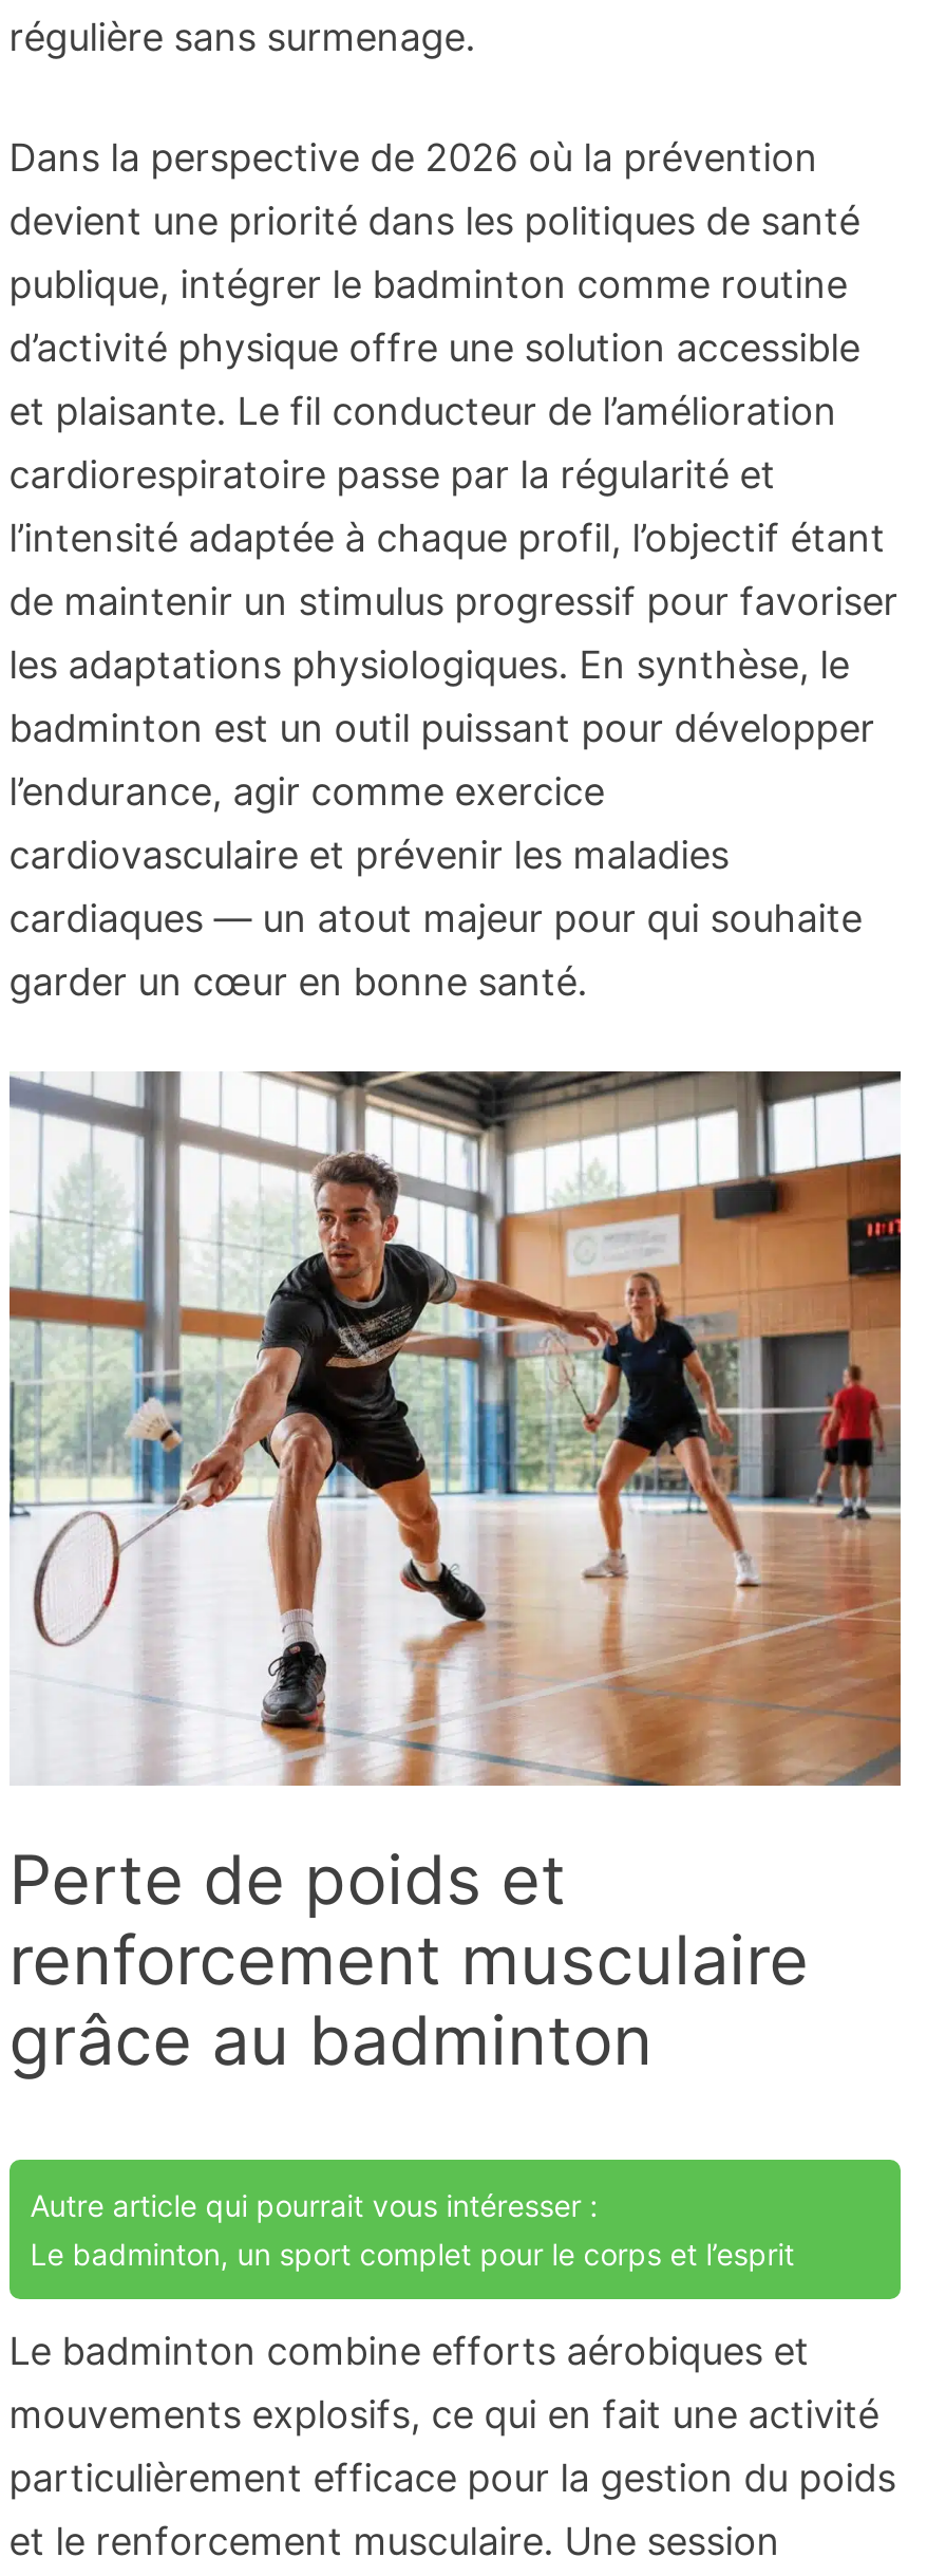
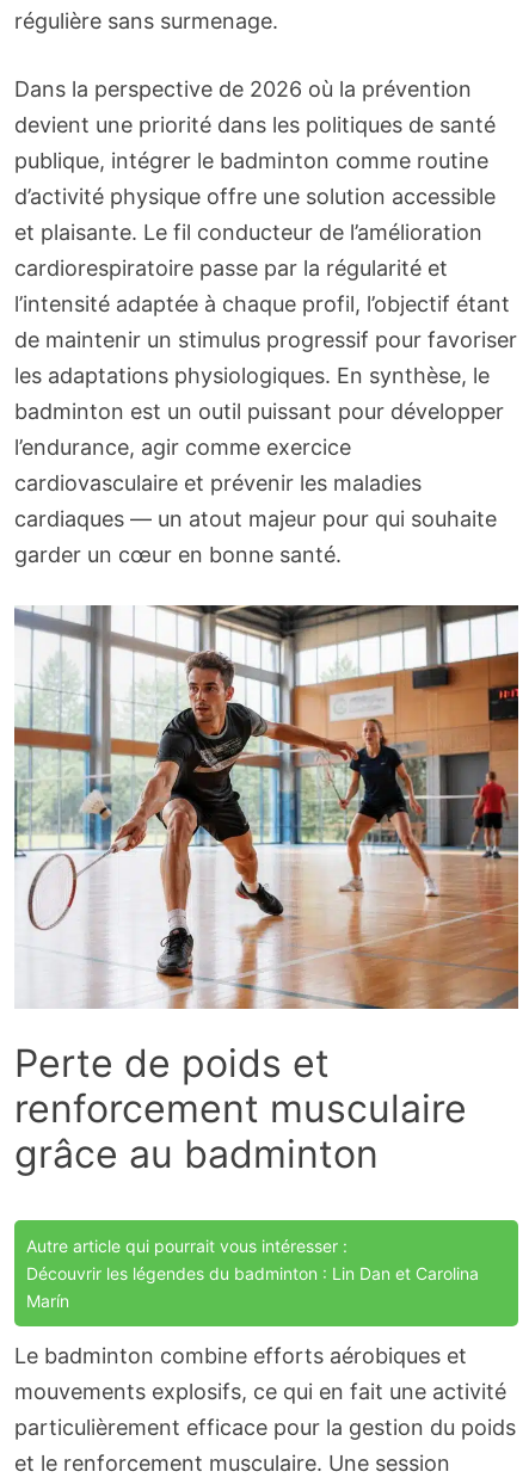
[30,2235,795,2271] Le badminton, un sport complet pour le corps et l’esprit -> [26,1263,479,1311] Découvrir les légendes du badminton : Lin Dan et Carolina | Marín

